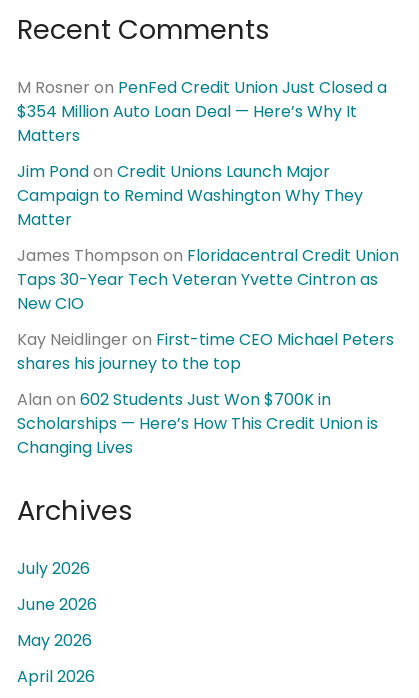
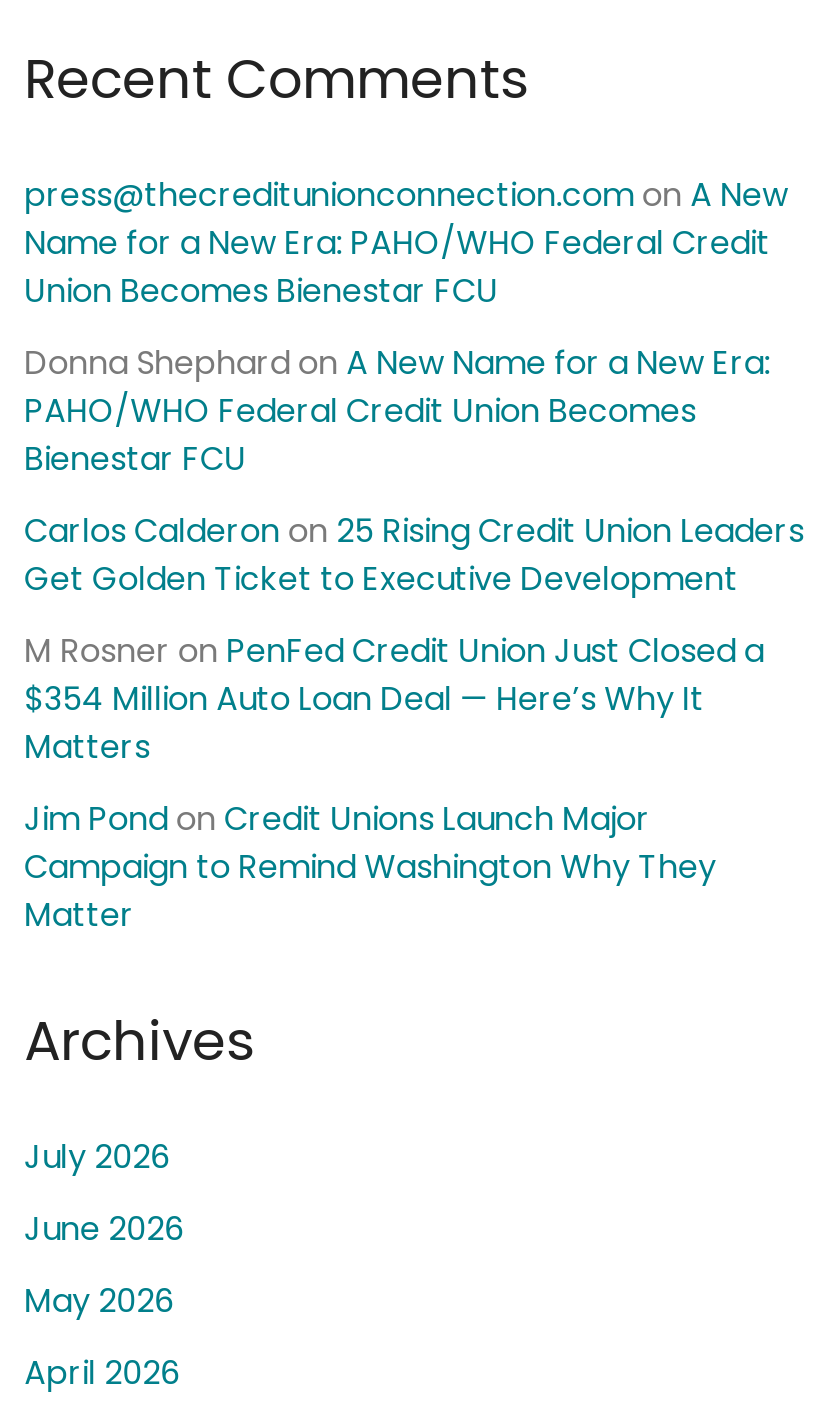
none -> [24,172,804,602] press@thecreditunionconnection.com on A New | Name for a New Era: PAHO/WHO Federal Credit | Union Becomes Bienestar FCU | Donna Shephard on A New Name for a New Era: | PAHO/WHO Federal Credit Union Becomes | Bienestar FCU | Carlos Calderon on 25 Rising Credit Union Leaders | Get Golden Ticket to Executive Development
moved [17,76,387,231] -> [24,628,764,938]: M Rosner on PenFed Credit Union Just Closed a | $354 Million Auto Loan Deal — Here’s Why It | Matters | Jim Pond on Credit Unions Launch Major | Campaign to Remind Washington Why They | Matter
[17,244,399,459] James Thompson on Floridacentral Credit Union | Taps 30-Year Tech Veteran Yvette Cintron as | New CIO | Kay Neidlinger on First-time CEO Michael Peters | shares his journey to the top | Alan on 602 Students Just Won $700K in | Scholarships — Here’s How This Credit Union is | Changing Lives -> none

